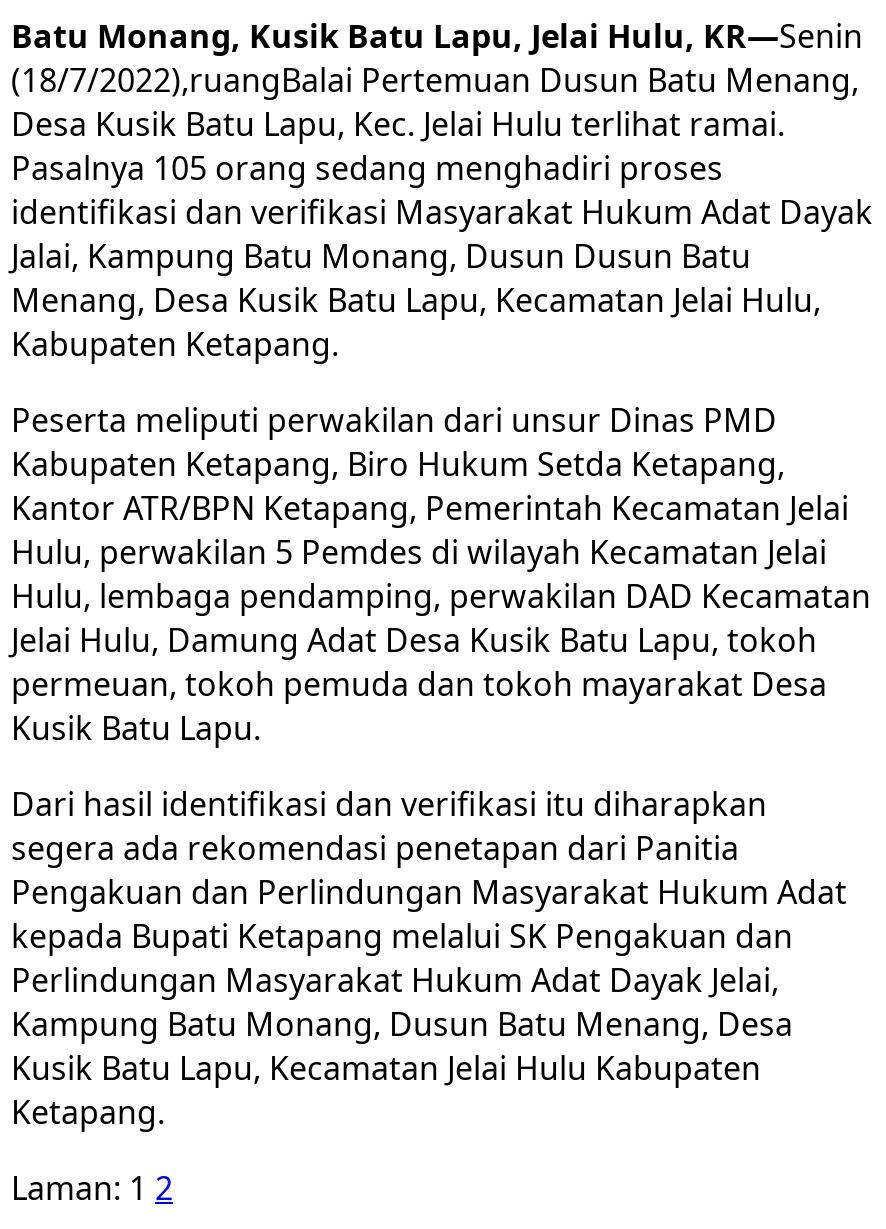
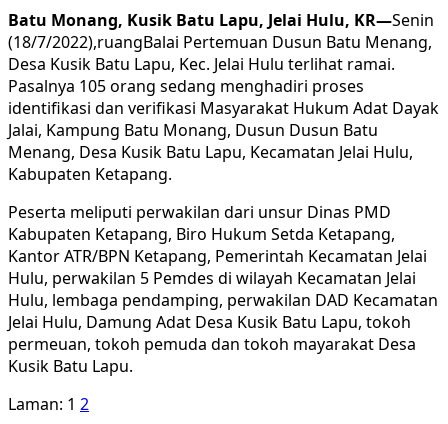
[11,781,847,1133] Dari hasil identifikasi dan verifikasi itu diharapkan | segera ada rekomendasi penetapan dari Panitia | Pengakuan dan Perlindungan Masyarakat Hukum Adat | kepada Bupati Ketapang melalui SK Pengakuan dan | Perlindungan Masyarakat Hukum Adat Dayak Jelai, | Kampung Batu Monang, Dusun Batu Menang, Desa | Kusik Batu Lapu, Kecamatan Jelai Hulu Kabupaten | Ketapang. -> none

